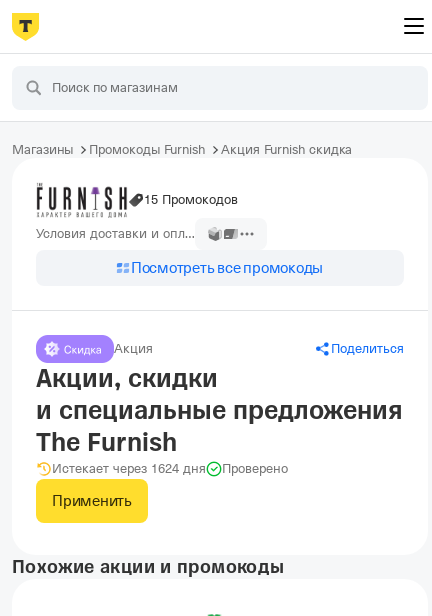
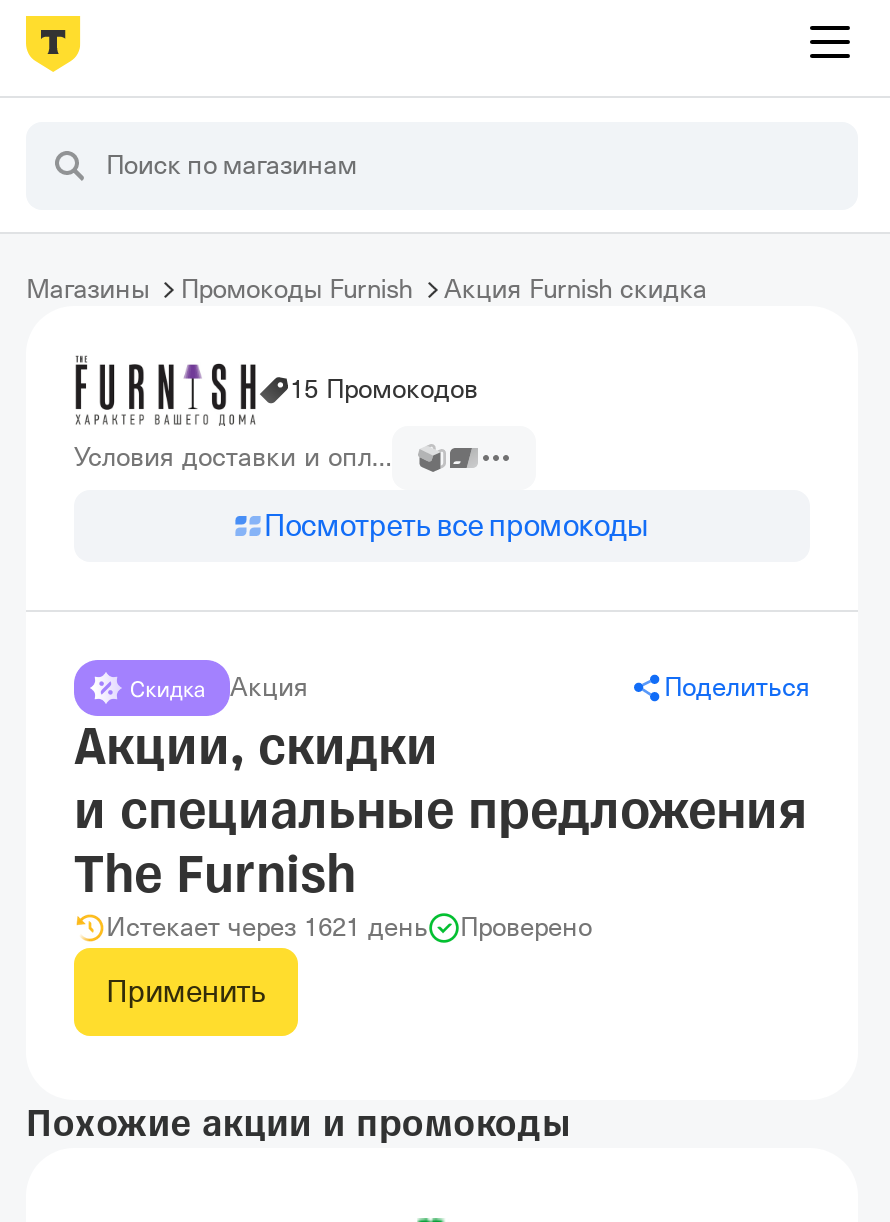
[52,461,206,476] Истекает через 1624 дня -> [106,912,428,942] Истекает через 1621 день

